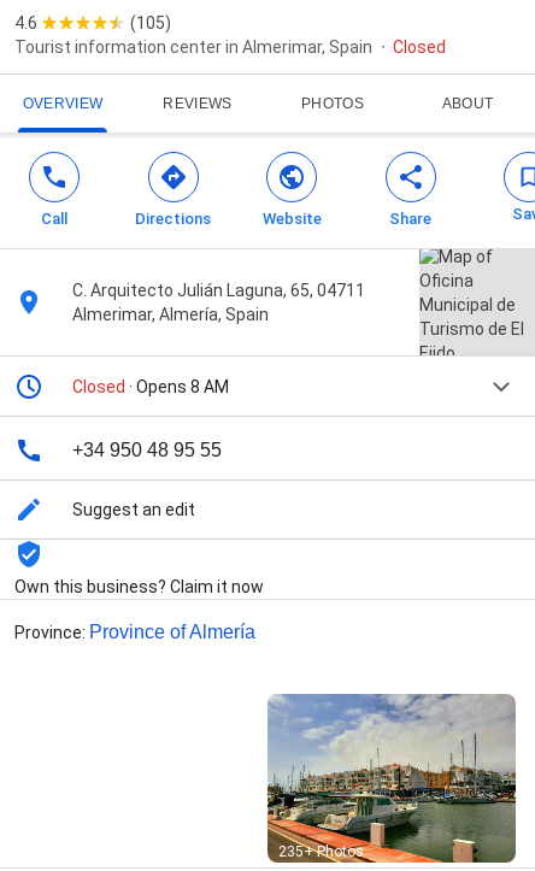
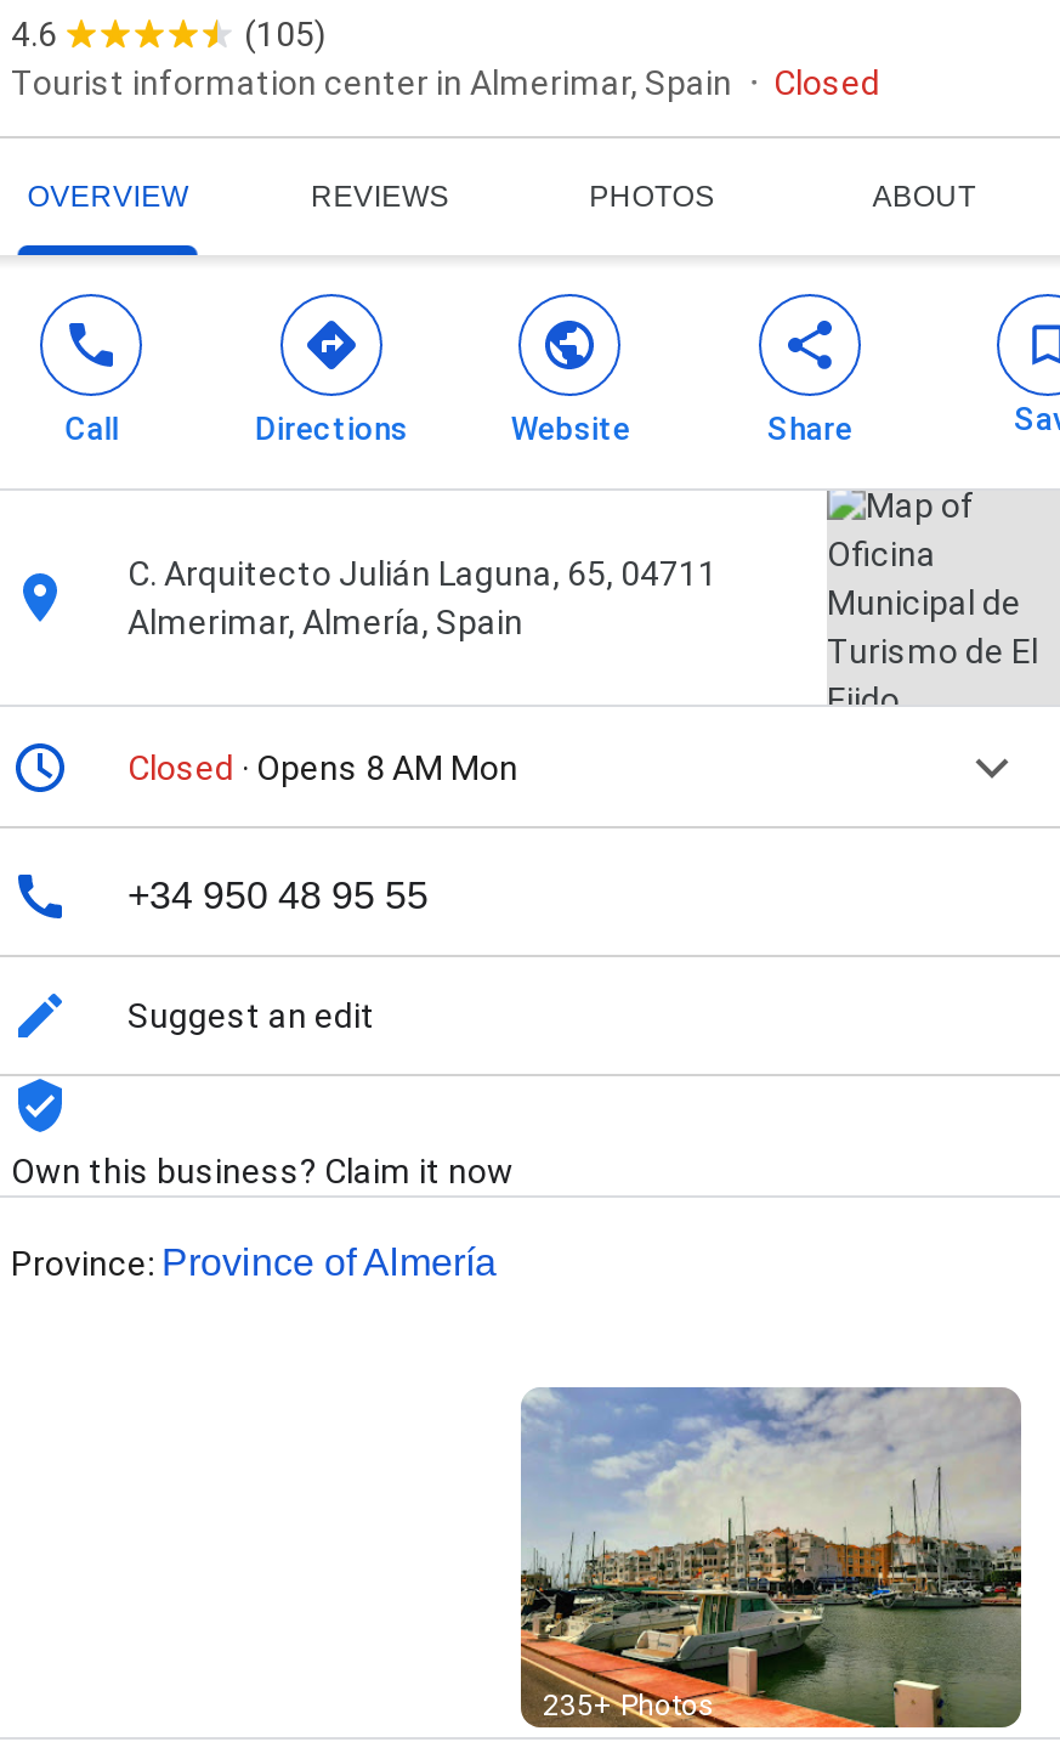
[72,377,229,397] Closed · Opens 8 AM -> [127,749,518,788] Closed · Opens 8 AM Mon

